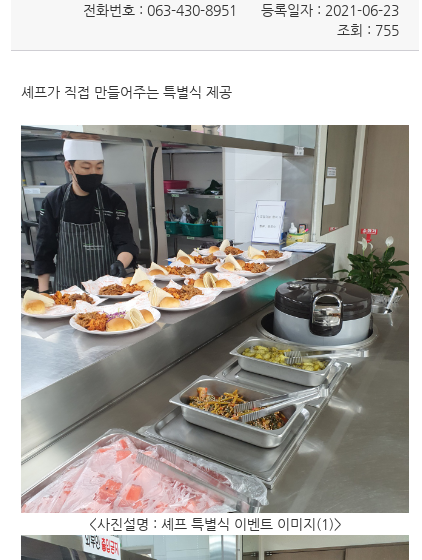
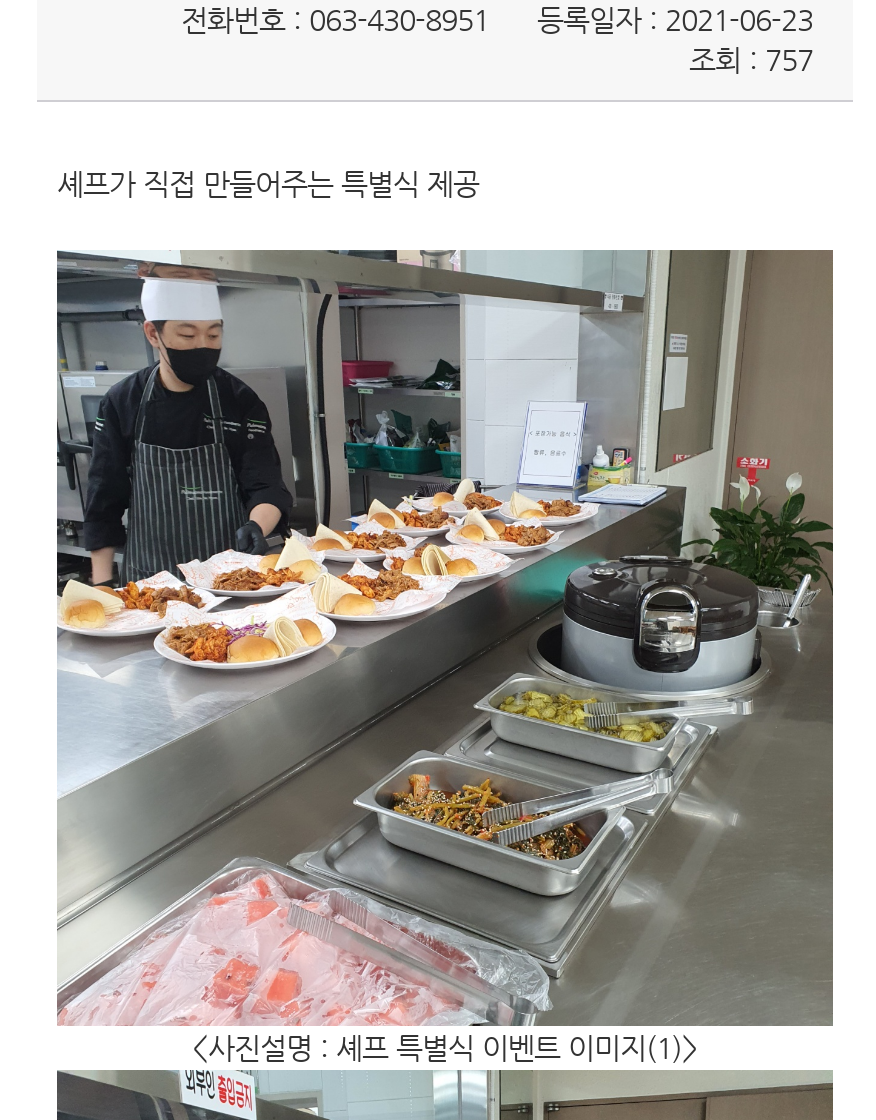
[337,22,399,38] 조회 : 755 -> [689,44,813,76] 조회 : 757

